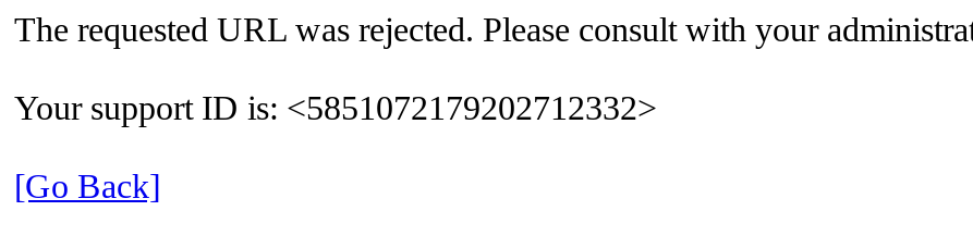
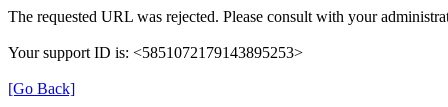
[14,89,657,126] Your support ID is: <5851072179202712332> -> [8,44,303,61] Your support ID is: <5851072179143895253>

